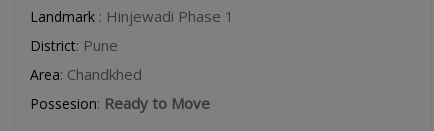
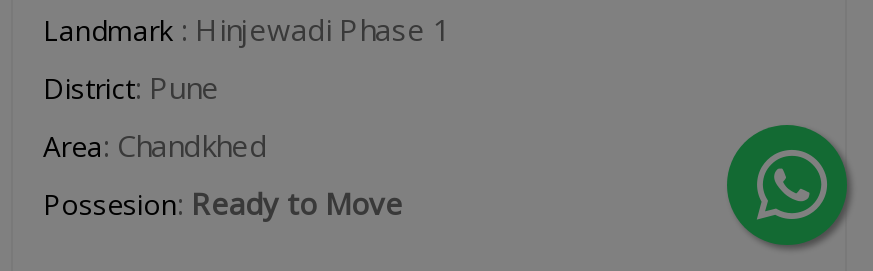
none -> [725,123,853,251] [image]

